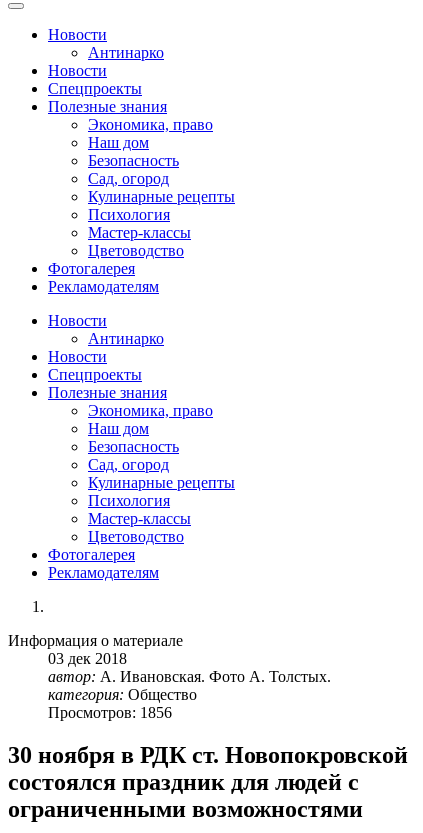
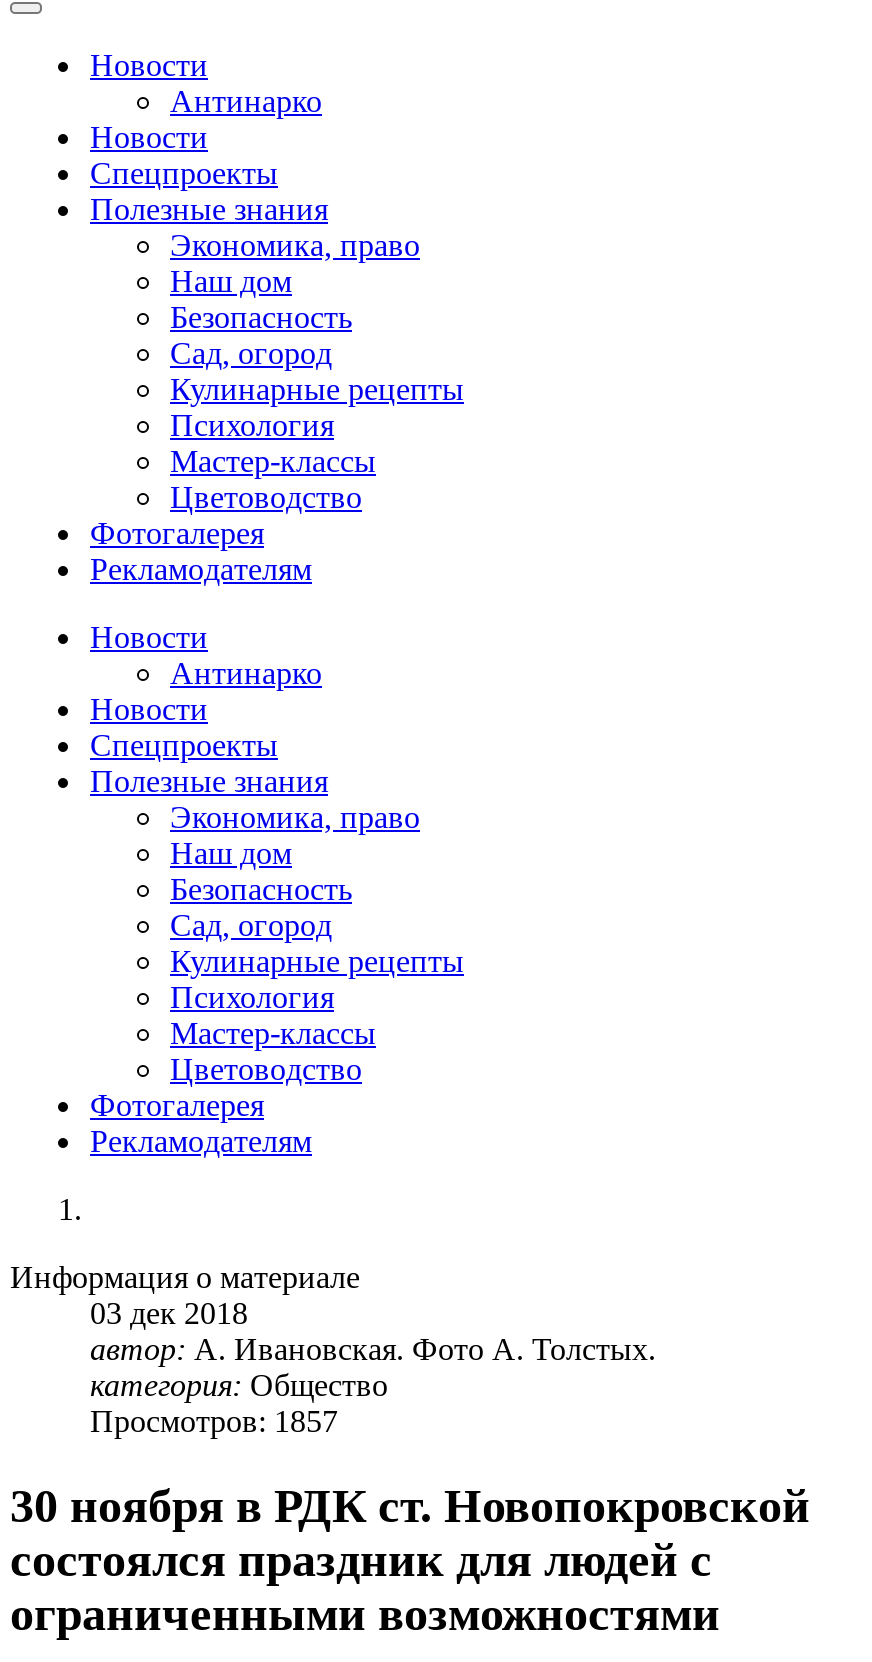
[48,704,172,721] Просмотров: 1856 -> [90,1405,338,1439] Просмотров: 1857

